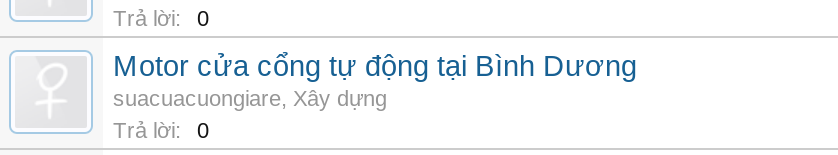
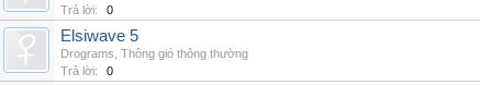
[113,50,637,110] Motor cửa cổng tự động tại Bình Dương | suacuacuongiare, Xây dựng -> [60,27,248,60] Elsiwave 5 | Drograms, Thông gió thông thường

